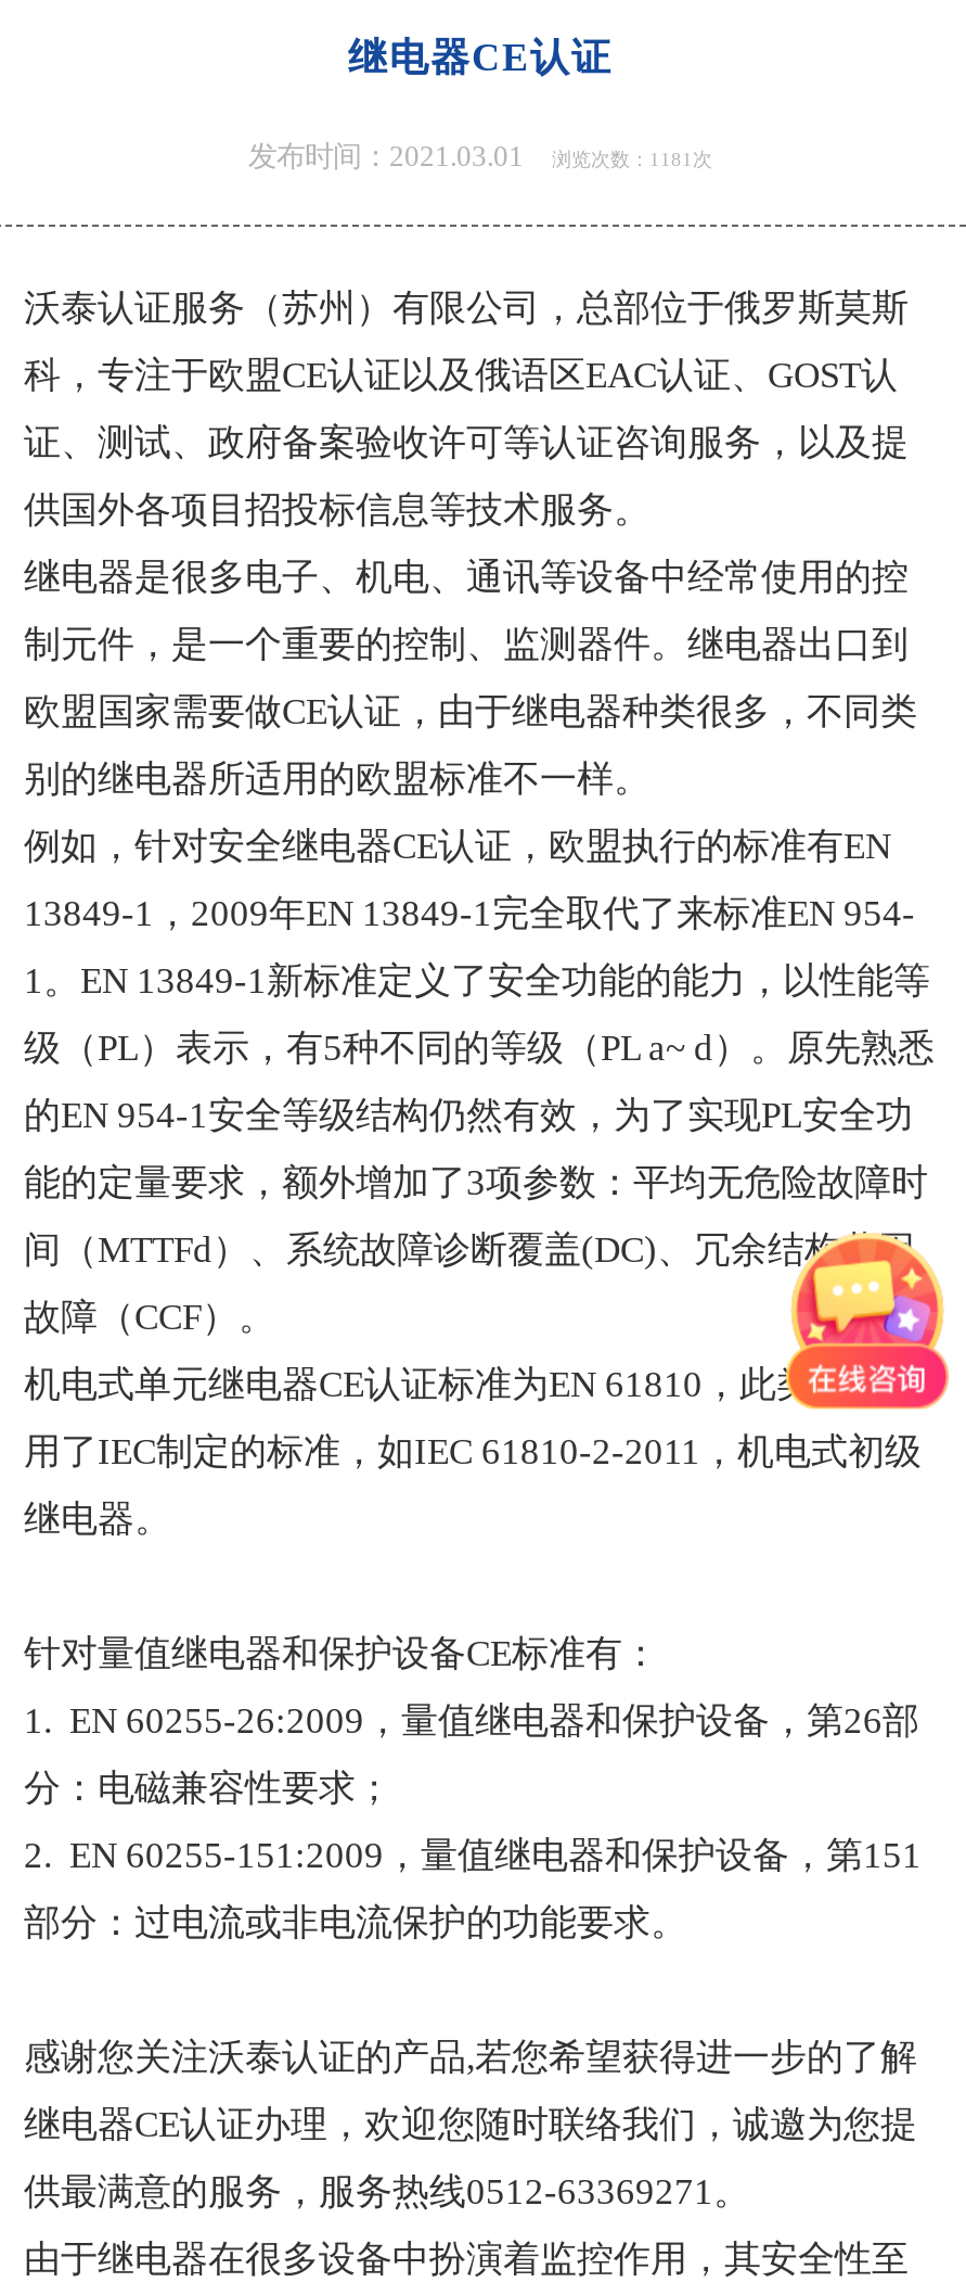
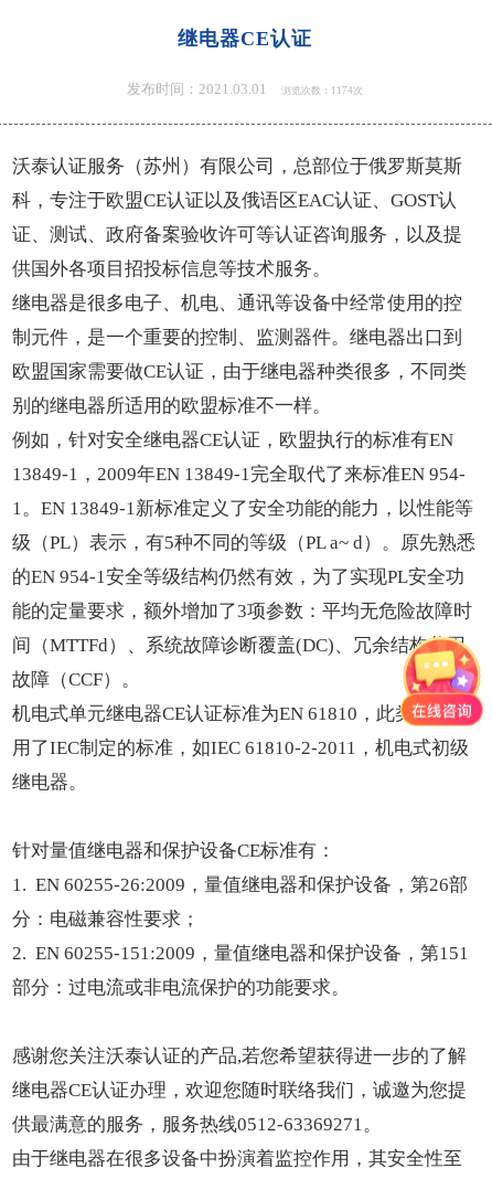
[248,139,712,171] 发布时间：2021.03.01 浏览次数：1181次 -> [127,80,363,97] 发布时间：2021.03.01 浏览次数：1174次

